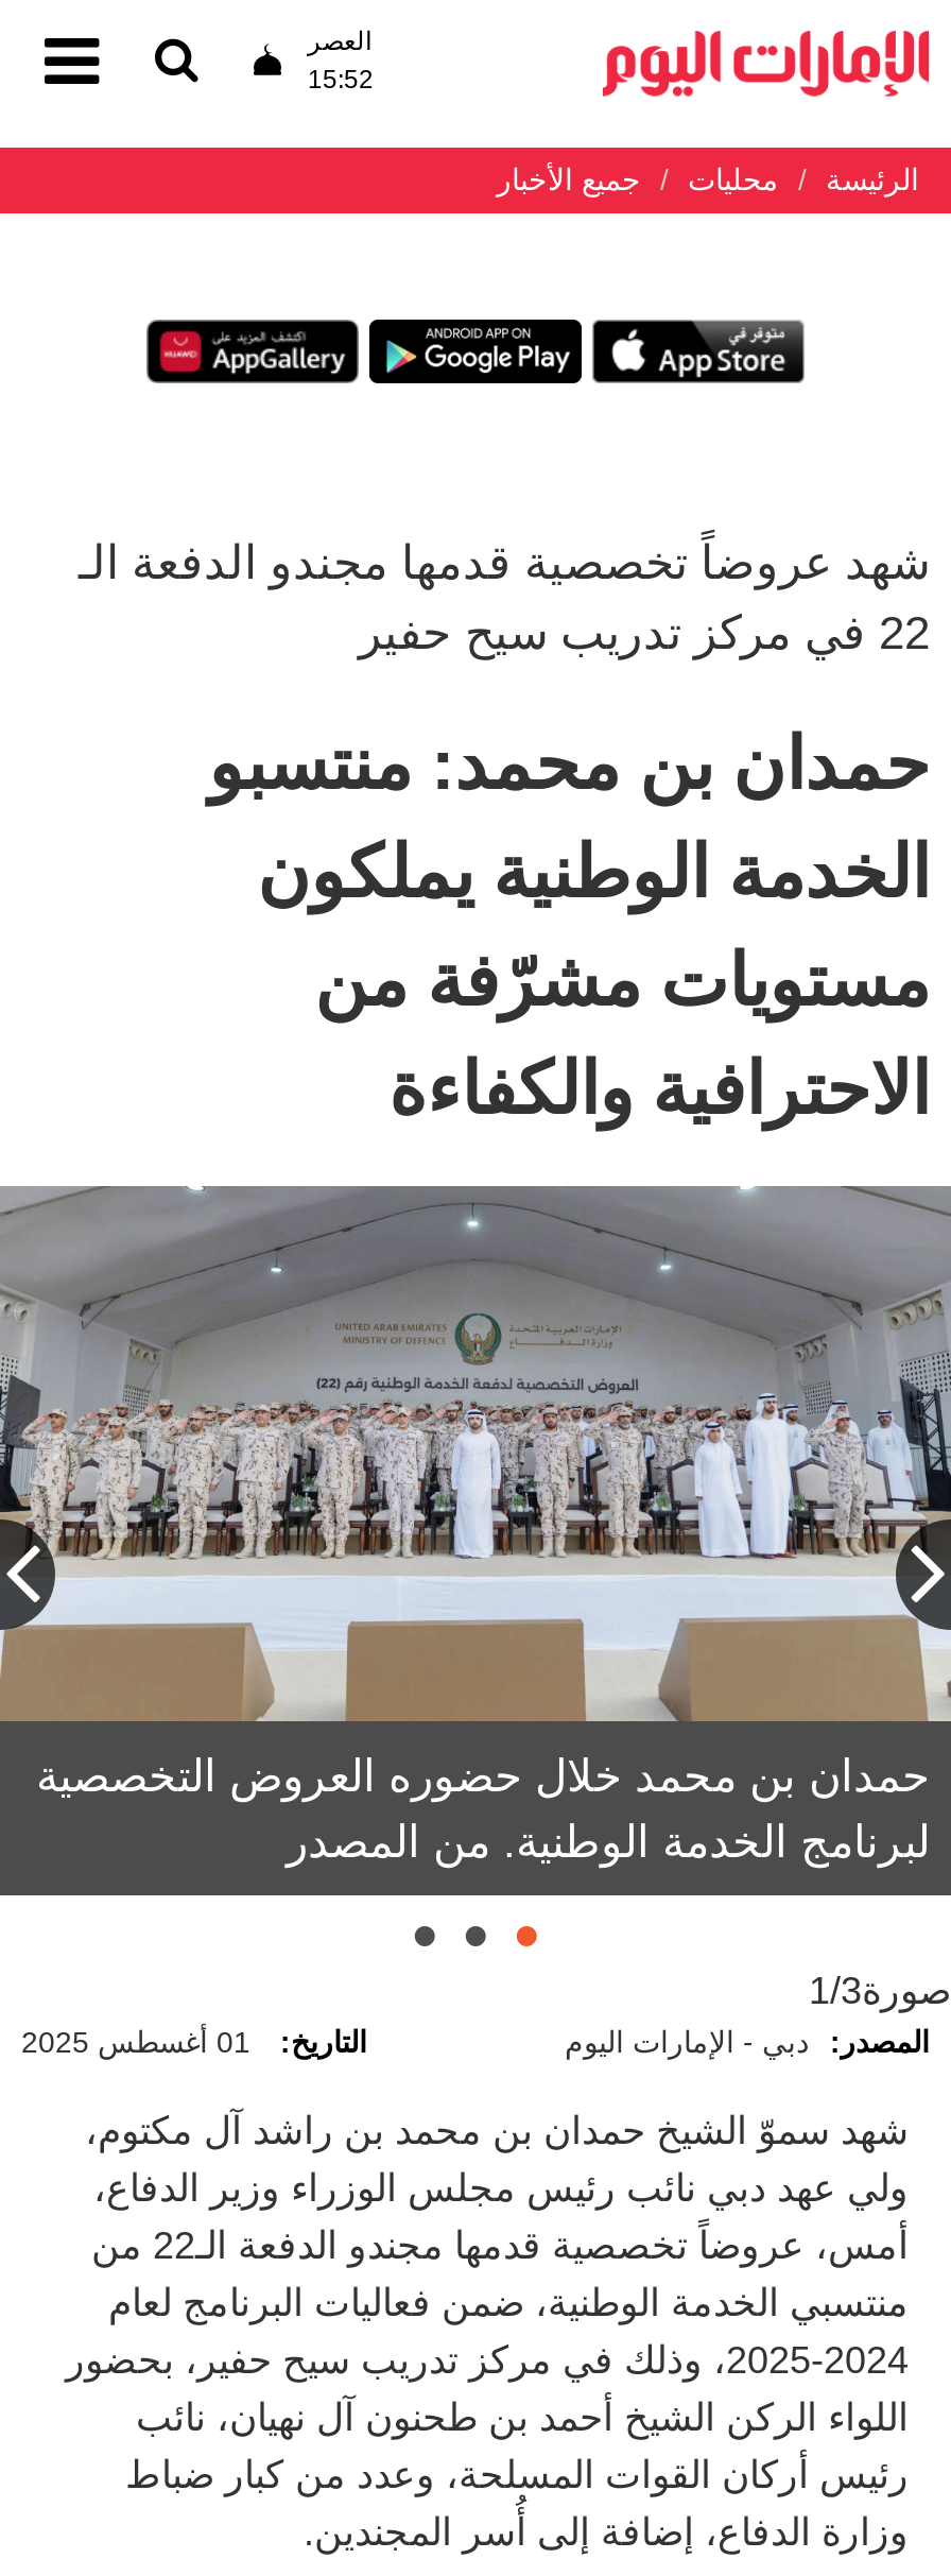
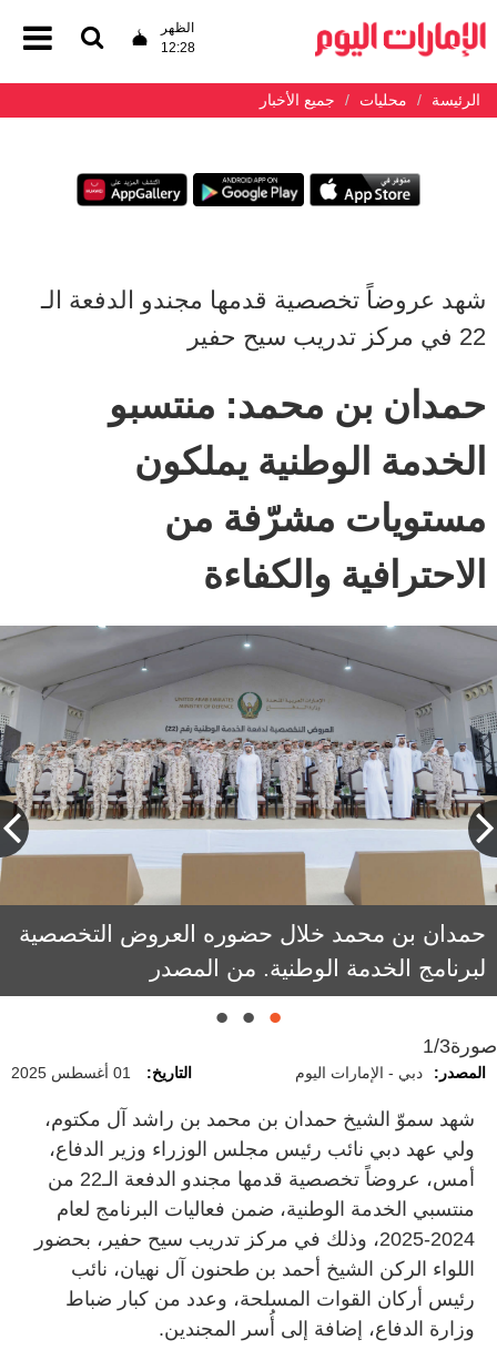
[308,26,374,94] العصر | 15:52 -> [161,20,195,55] الظهر | 12:28

